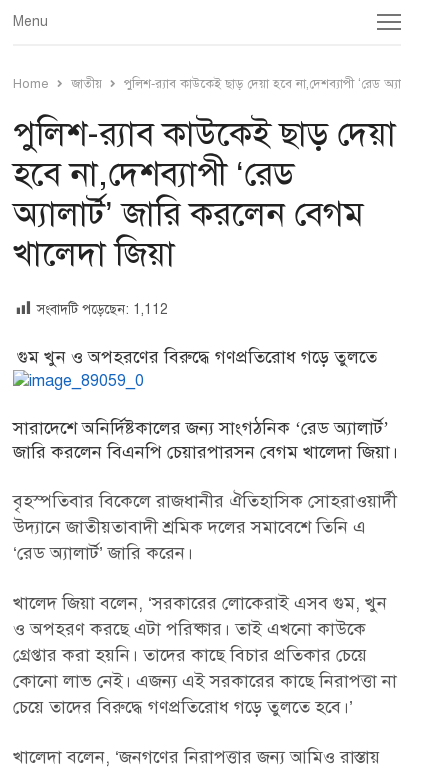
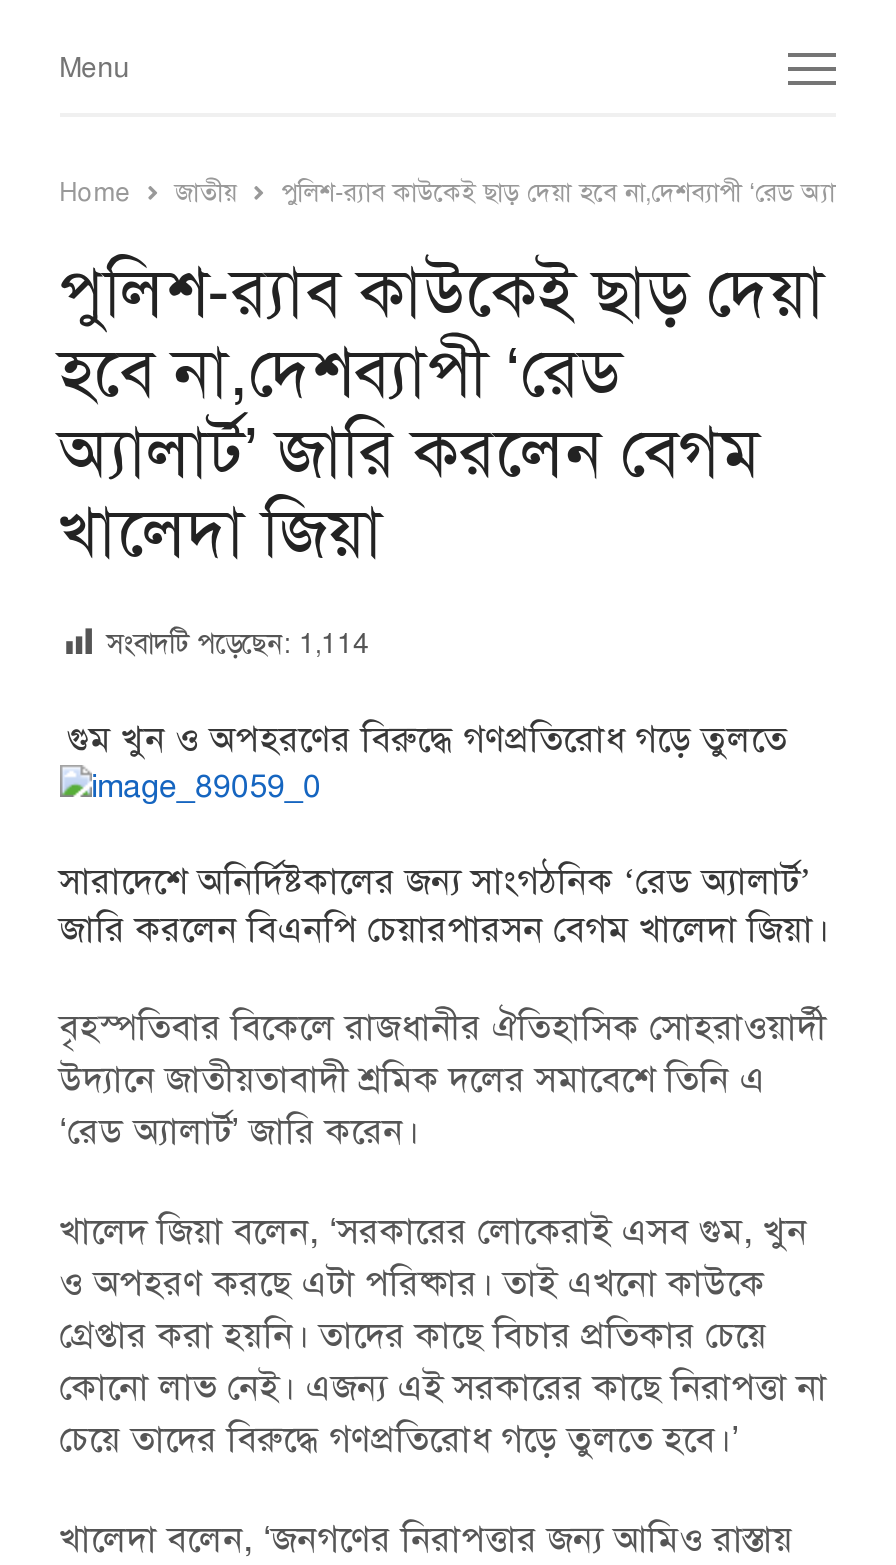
[37,301,168,318] সংবাদটি পড়েছেন: 1,112 -> [107,627,369,661] সংবাদটি পড়েছেন: 1,114

